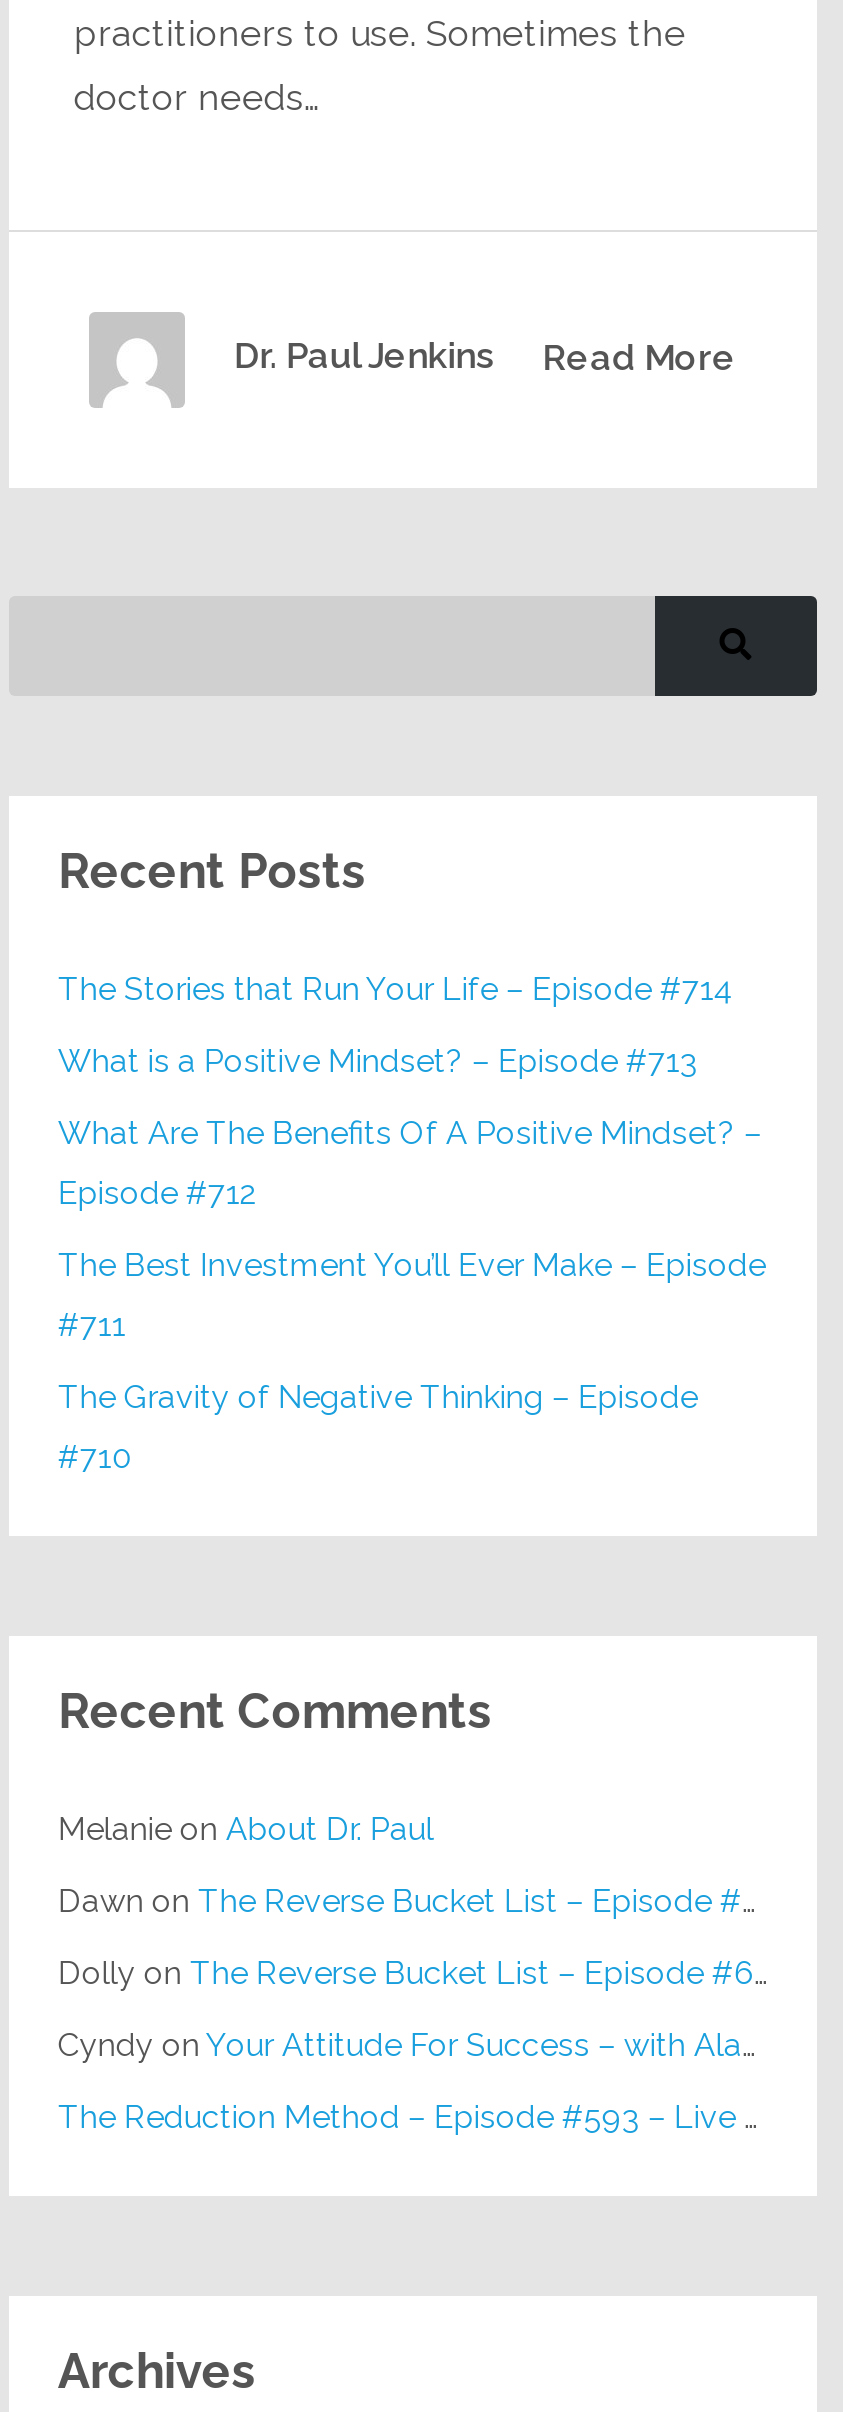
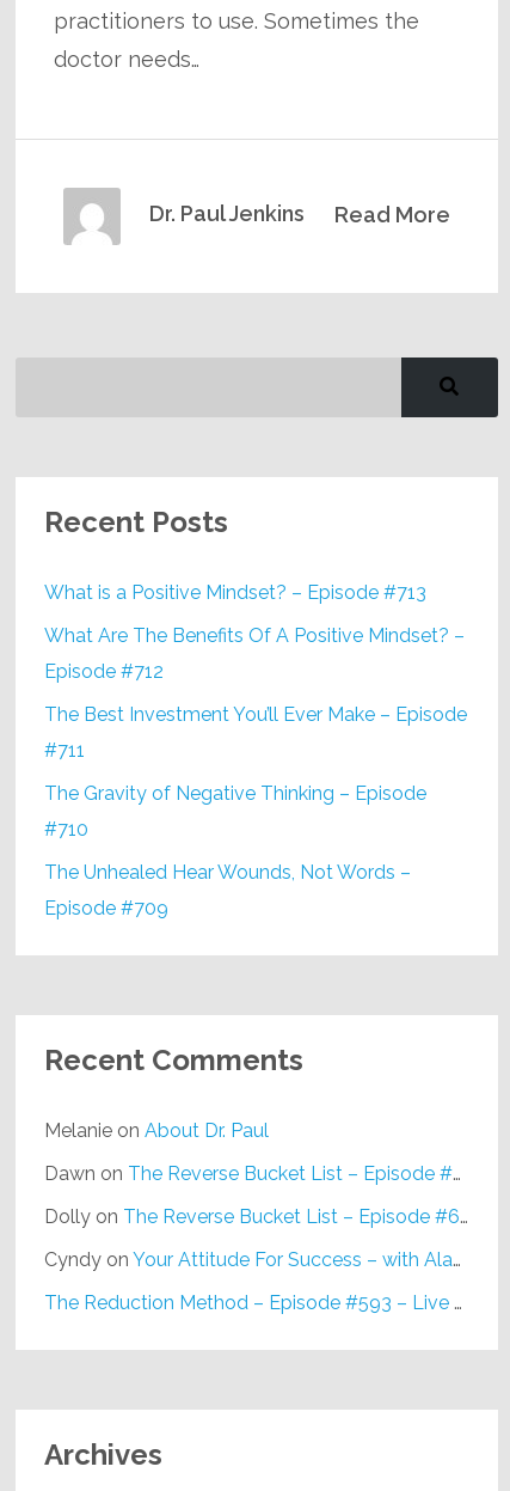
[58,970,734,1008] The Stories that Run Your Life – Episode #714 -> none
moved [58,1042,766,1476] -> [45,581,467,841]: What is a Positive Mindset? – Episode #713 | What Are The Benefits Of A Positive Mindset? – | Episode #712 | The Best Investment You’ll Ever Make – Episode | #711 | The Gravity of Negative Thinking – Episode | #710
none -> [45,861,411,920] The Unhealed Hear Wounds, Not Words – | Episode #709

